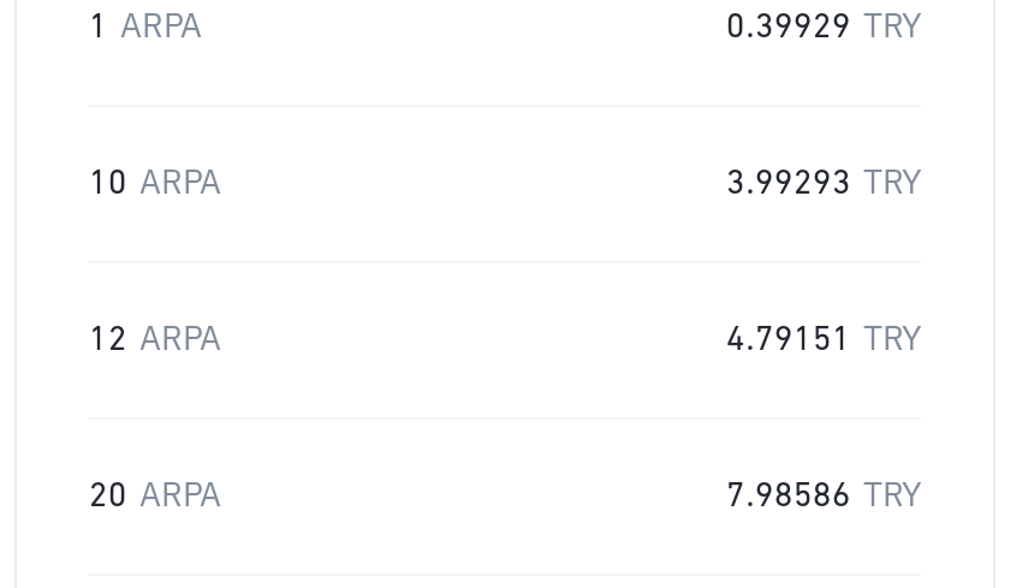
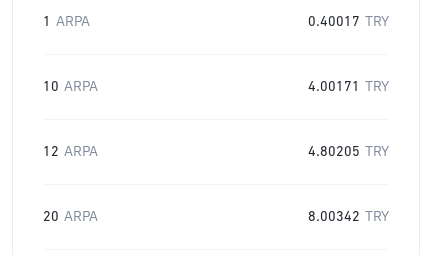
[726,11,921,44] 0.39929 TRY -> [308,15,389,29] 0.40017 TRY
[726,167,921,201] 3.99293 TRY -> [308,80,389,94] 4.00171 TRY
[726,323,921,357] 4.79151 TRY -> [308,145,389,159] 4.80205 TRY
[726,480,921,513] 7.98586 TRY -> [308,210,389,224] 8.00342 TRY

